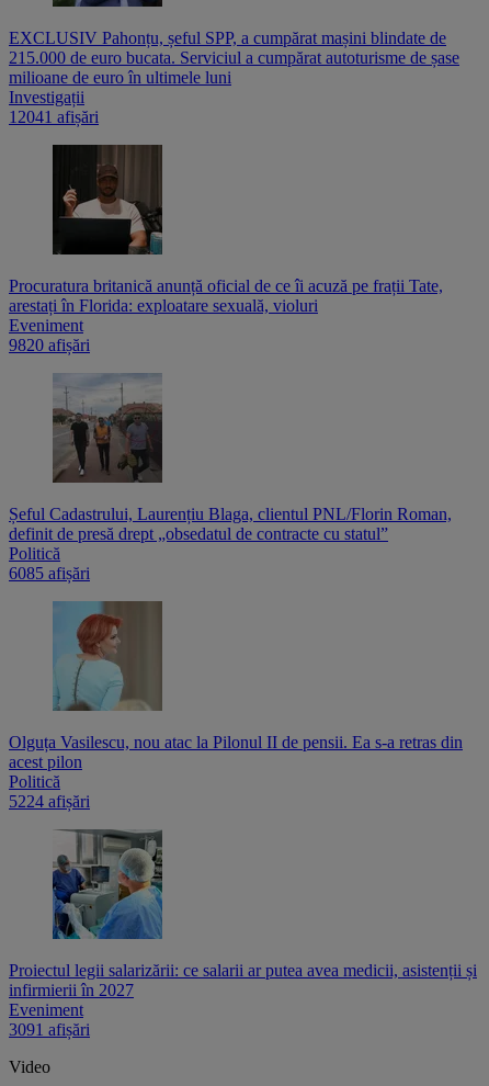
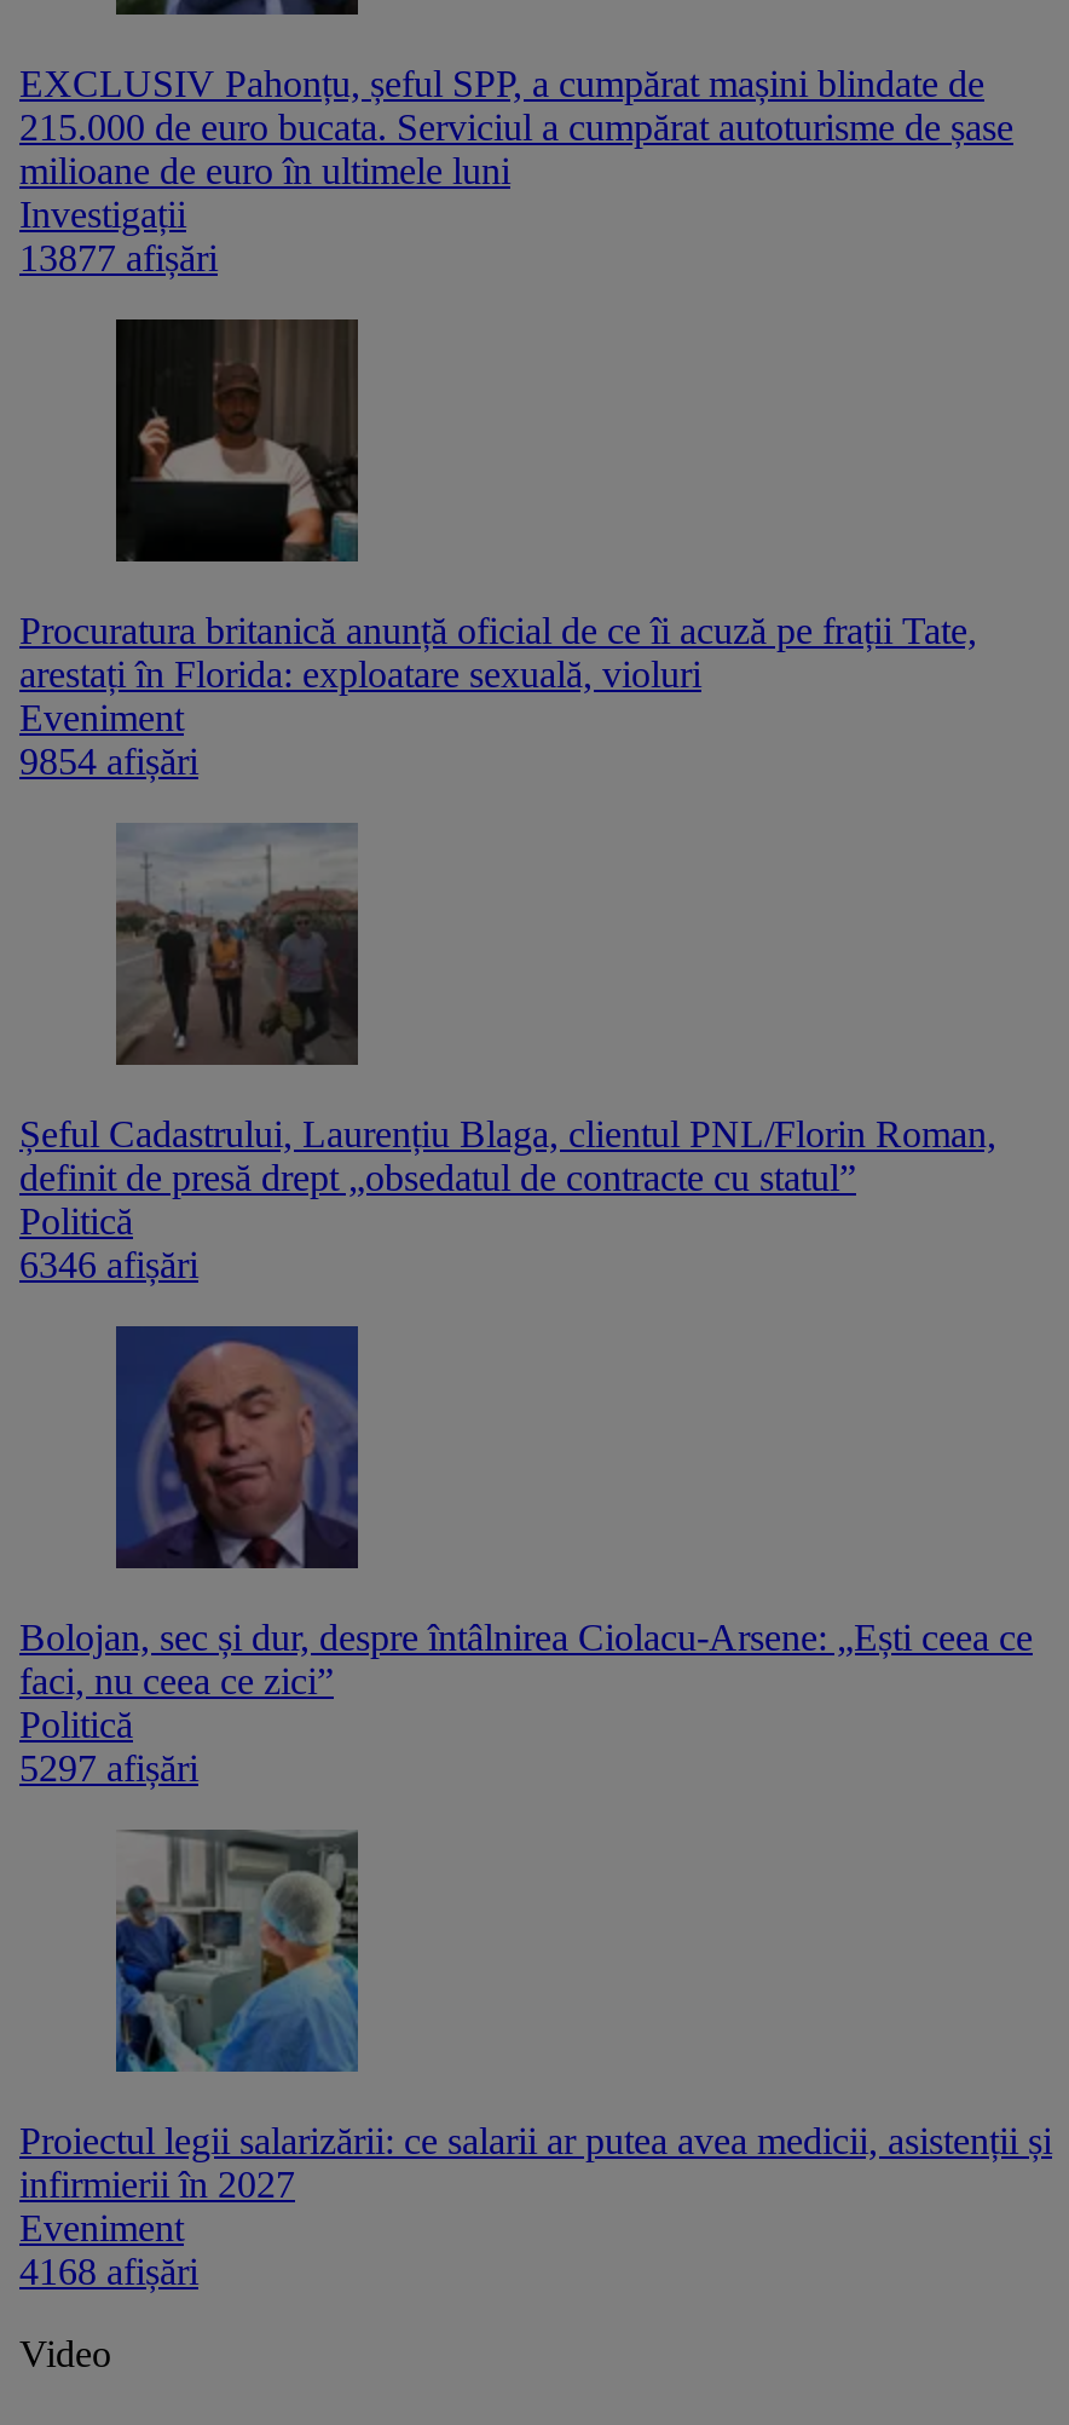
[9,107,99,126] 12041 afișări -> [19,236,218,278] 13877 afișări
[9,335,90,354] 9820 afișări -> [19,740,198,781] 9854 afișări
[9,564,90,582] 6085 afișări -> [19,1243,198,1284] 6346 afișări
[9,600,463,771] [image] | Olguța Vasilescu, nou atac la Pilonul II de pensii. Ea s-a retras din | acest pilon -> [19,1324,1033,1701] [image] | Bolojan, sec și dur, despre întâlnirea Ciolacu-Arsene: „Ești ceea ce | faci, nu ceea ce zici”
[9,792,90,810] 5224 afișări -> [19,1747,198,1788] 5297 afișări
[9,1020,90,1039] 3091 afișări -> [19,2250,198,2291] 4168 afișări

